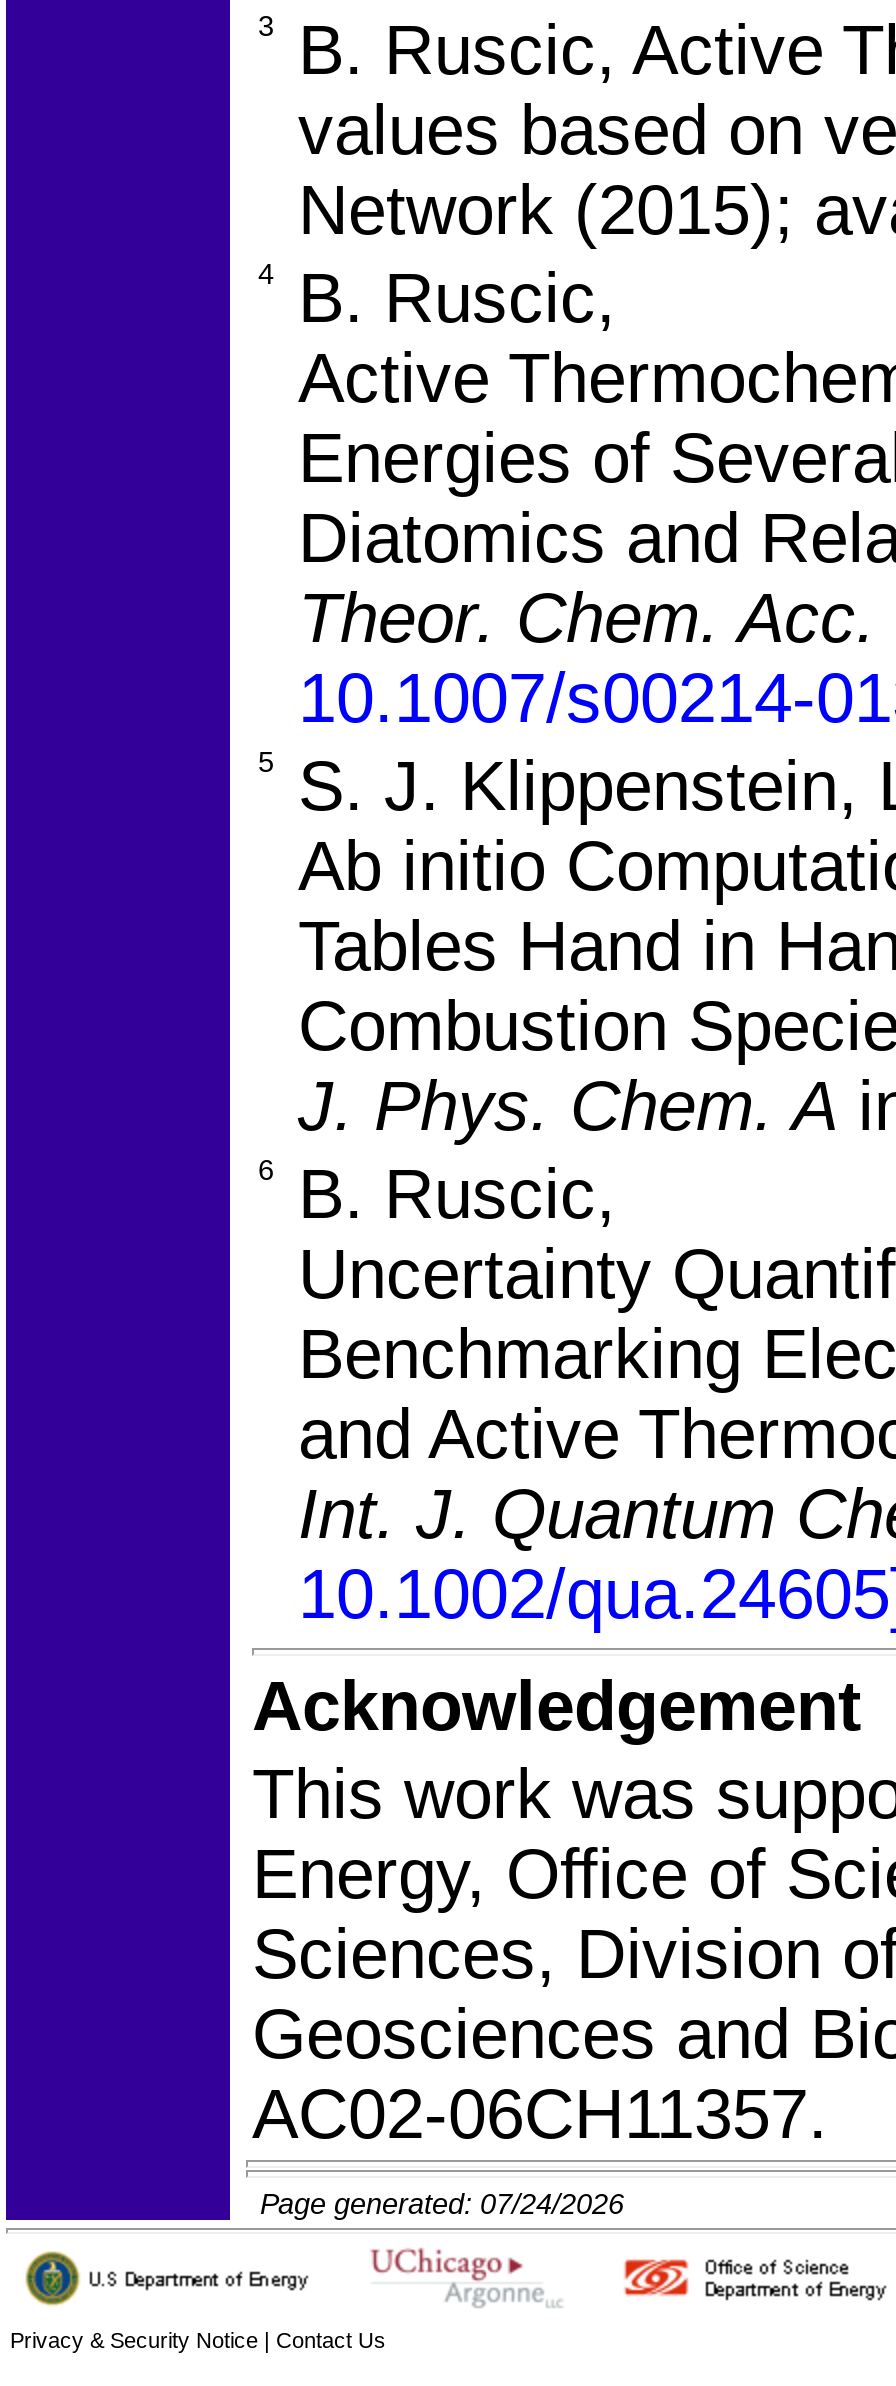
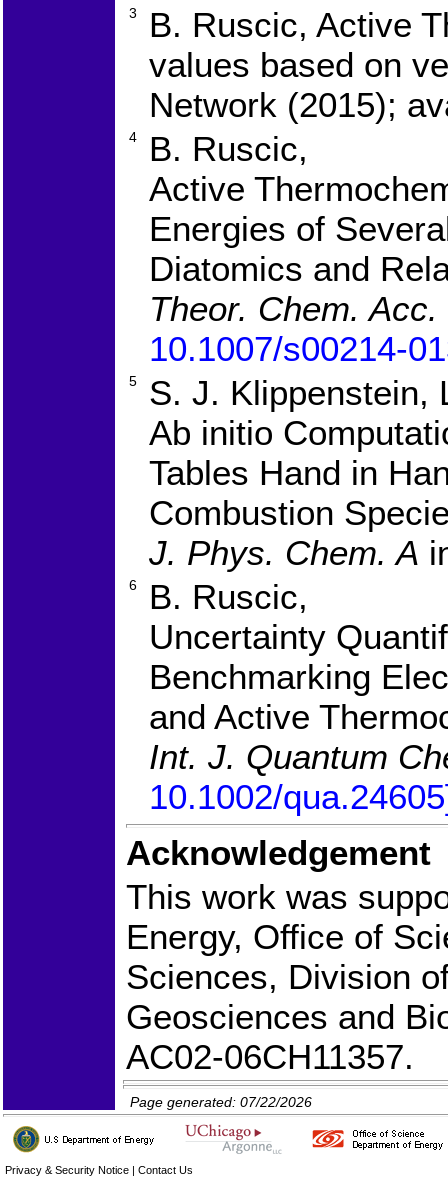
[260,2188,624,2220] Page generated: 07/24/2026 -> [130,1094,312,1110] Page generated: 07/22/2026

